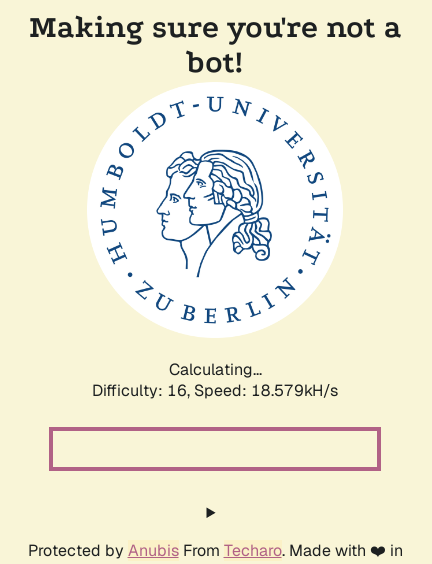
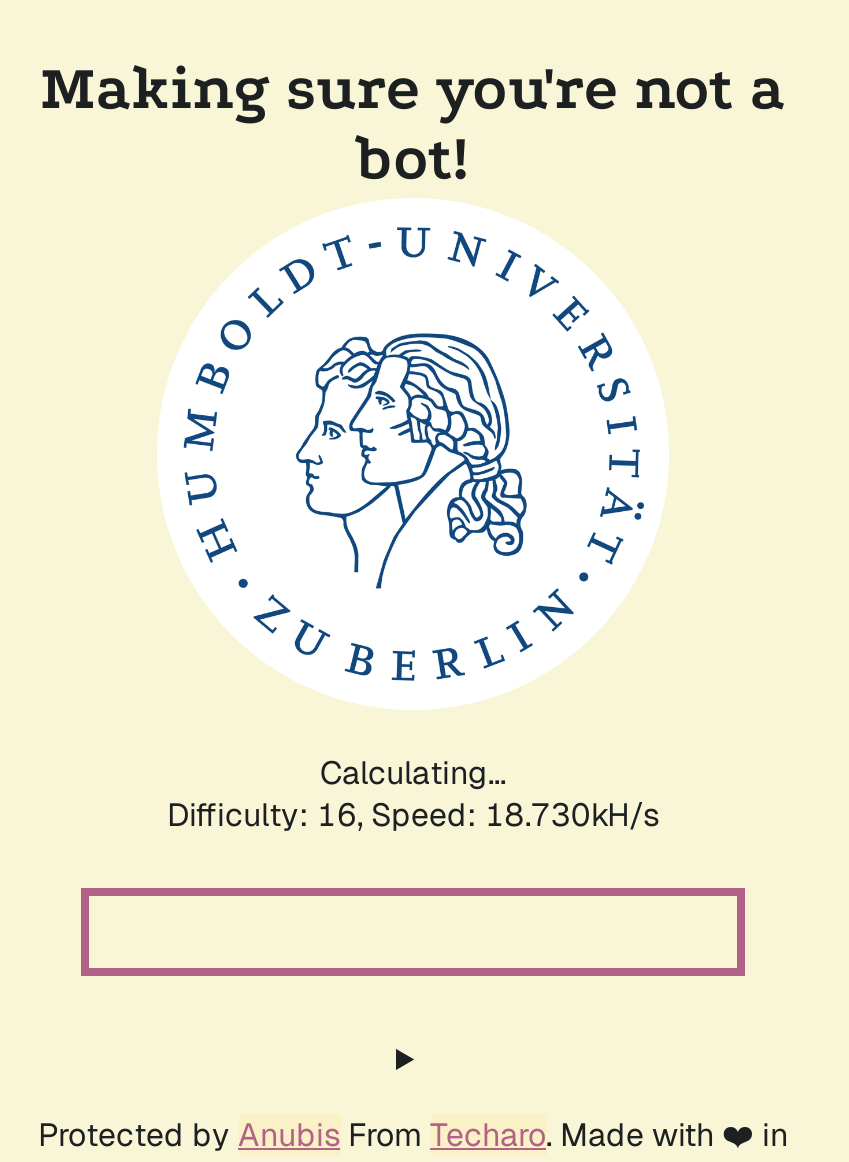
[92,380,338,401] Difficulty: 16, Speed: 18.579kH/s -> [167,794,659,836] Difficulty: 16, Speed: 18.730kH/s

